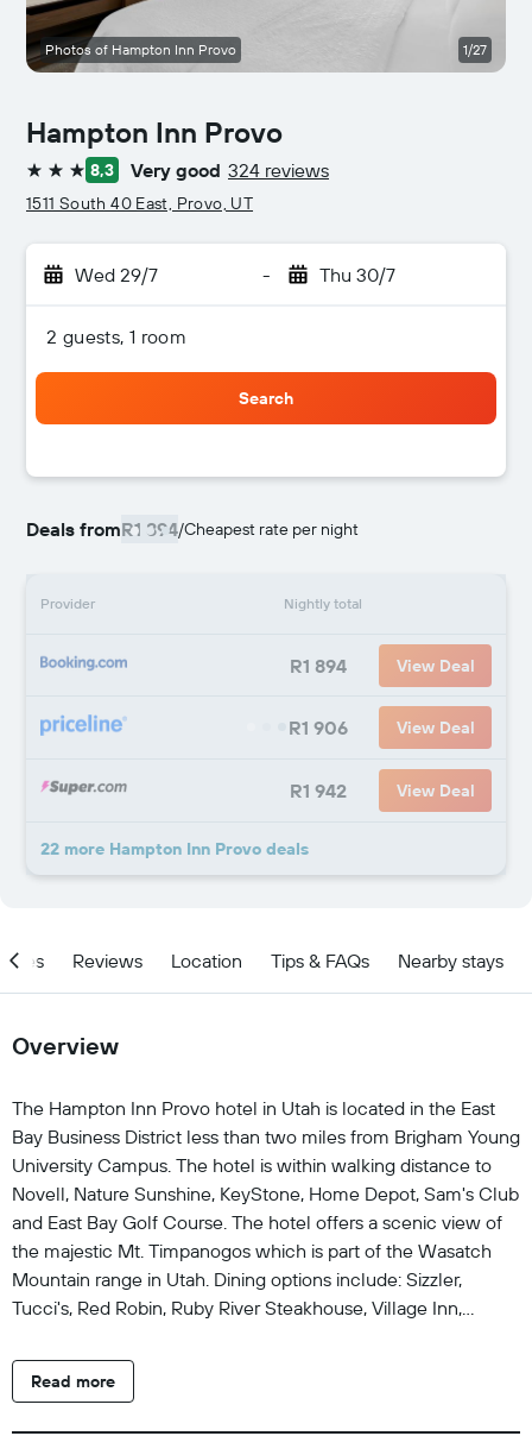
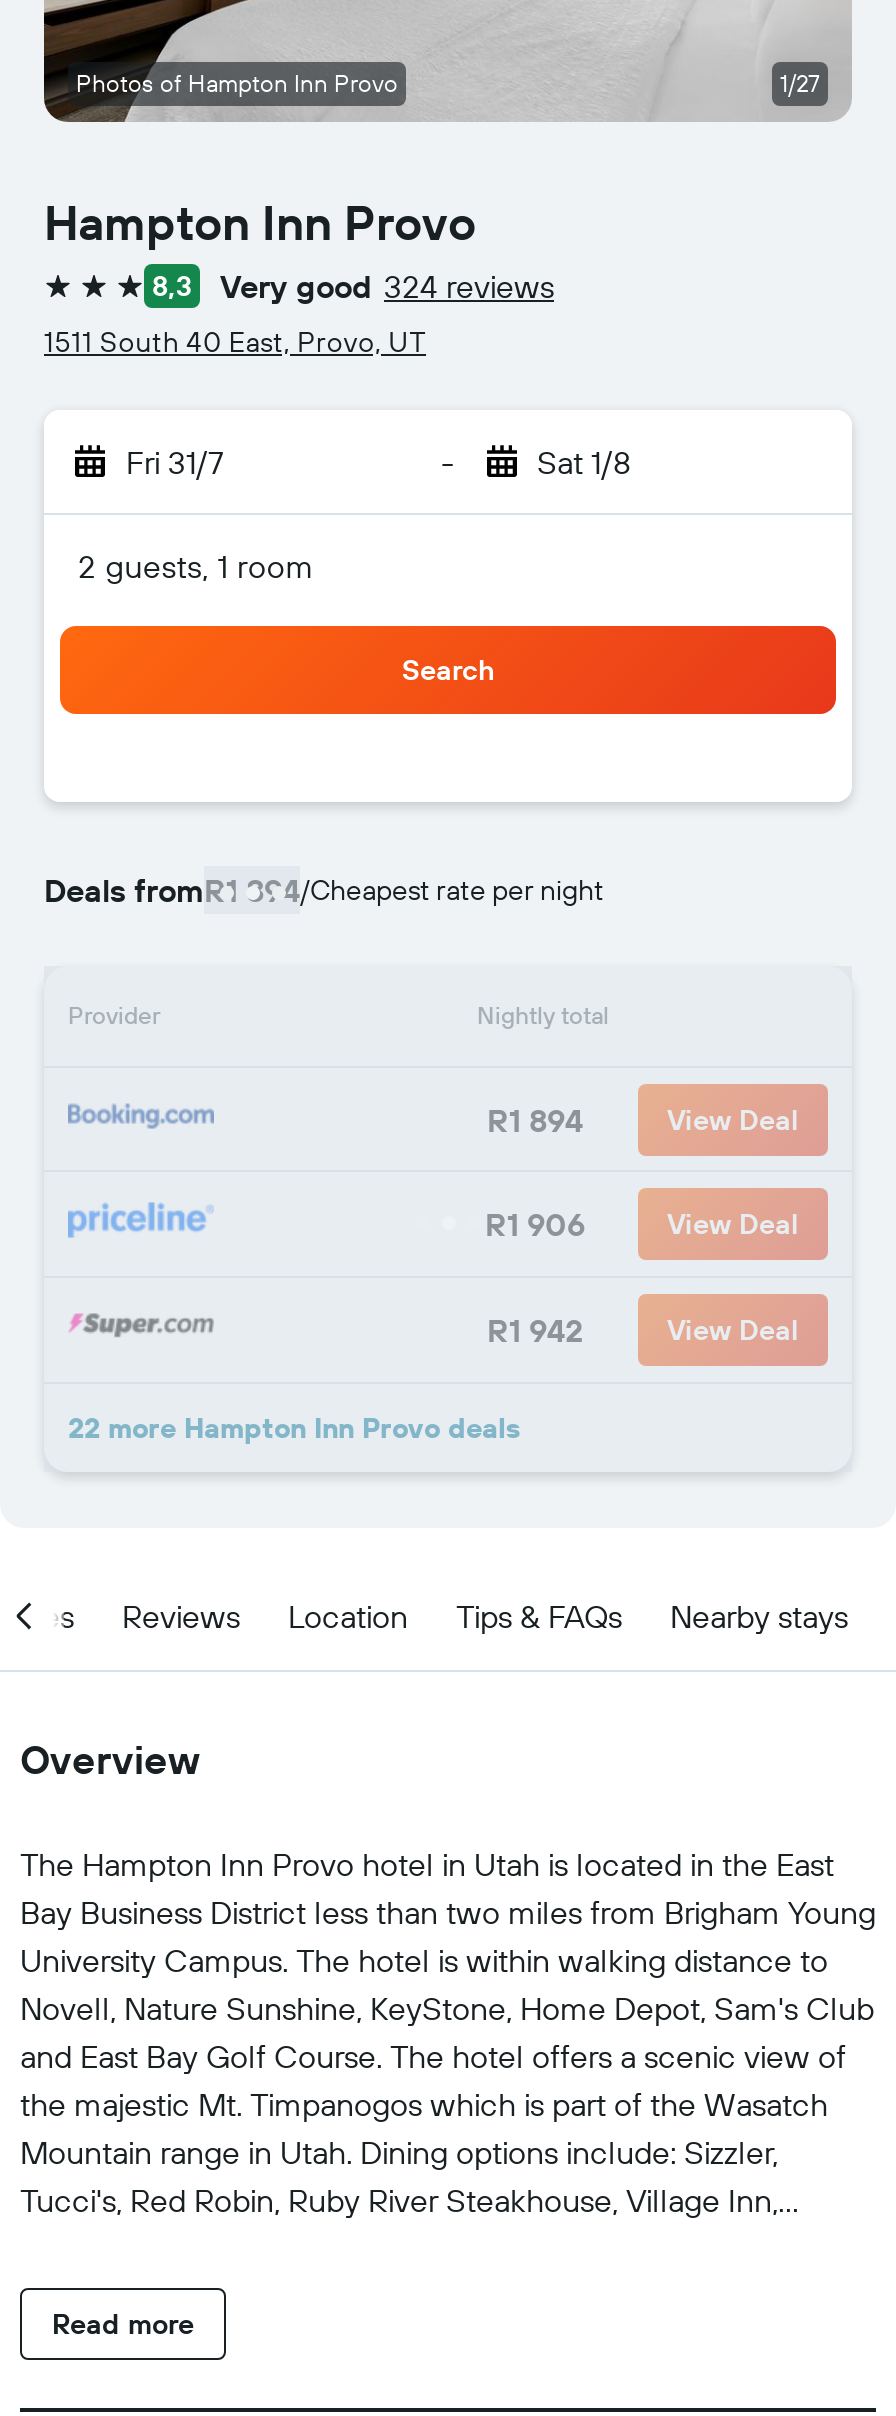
[75,263,158,286] Wed 29/7 -> [126,442,224,482] Fri 31/7
[319,263,395,286] Thu 30/7 -> [537,442,631,482] Sat 1/8

